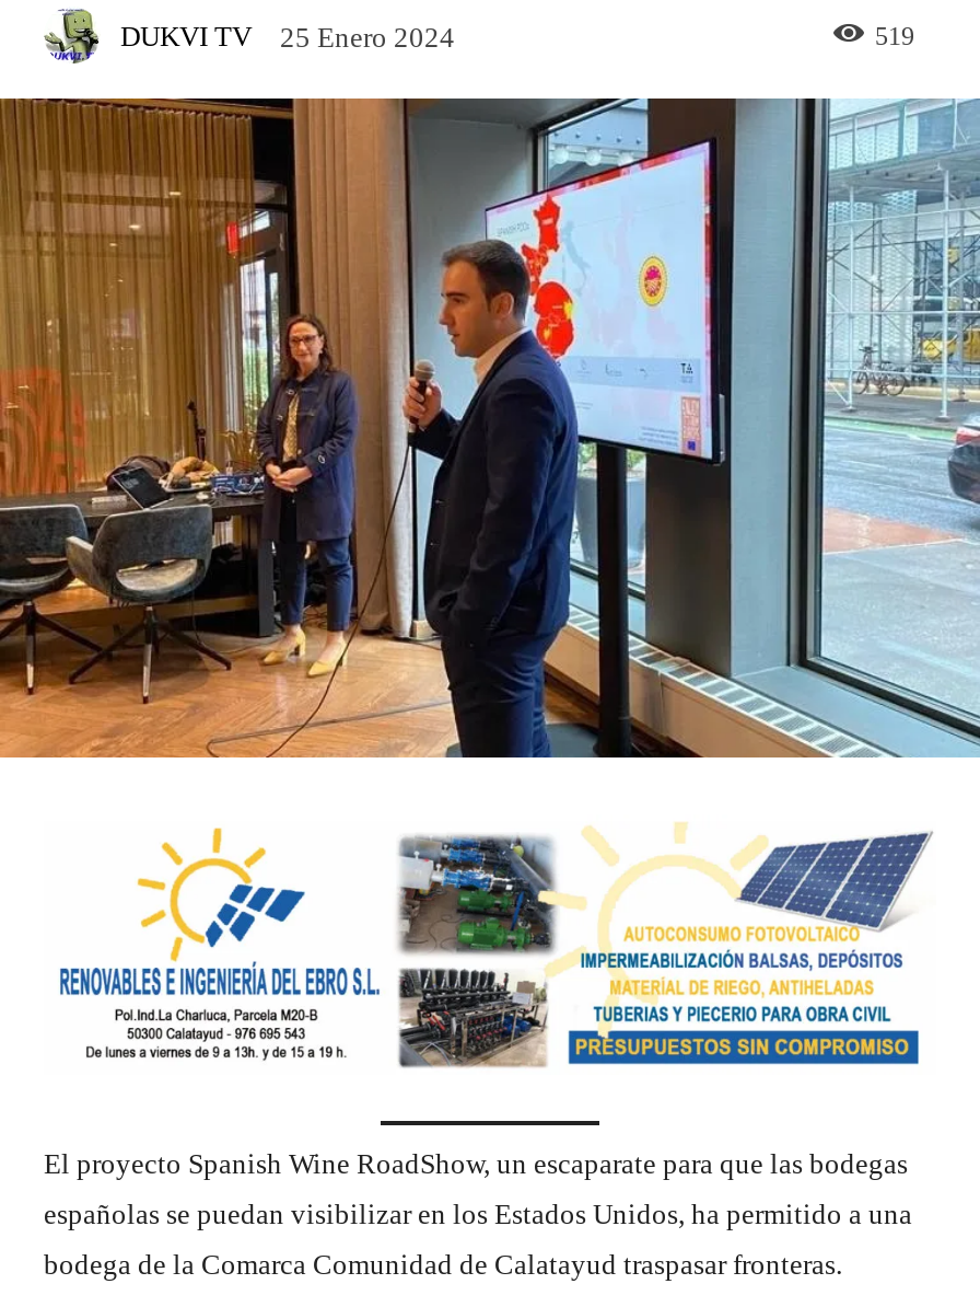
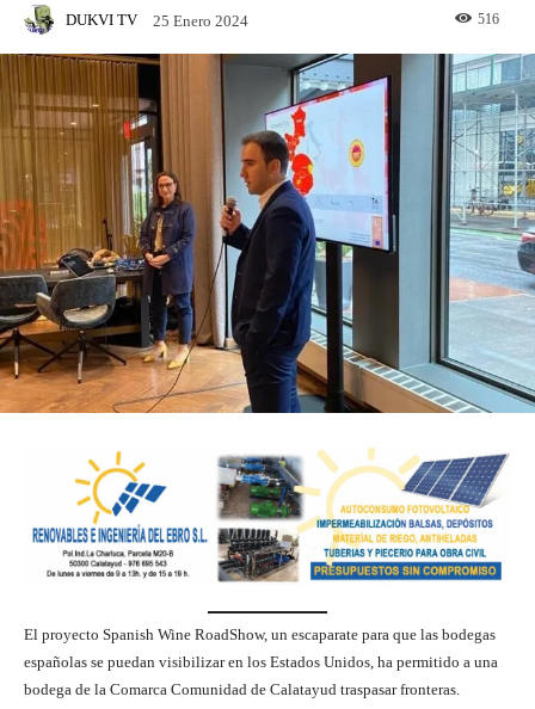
[875,20,914,51] 519 -> [478,11,499,28] 516

